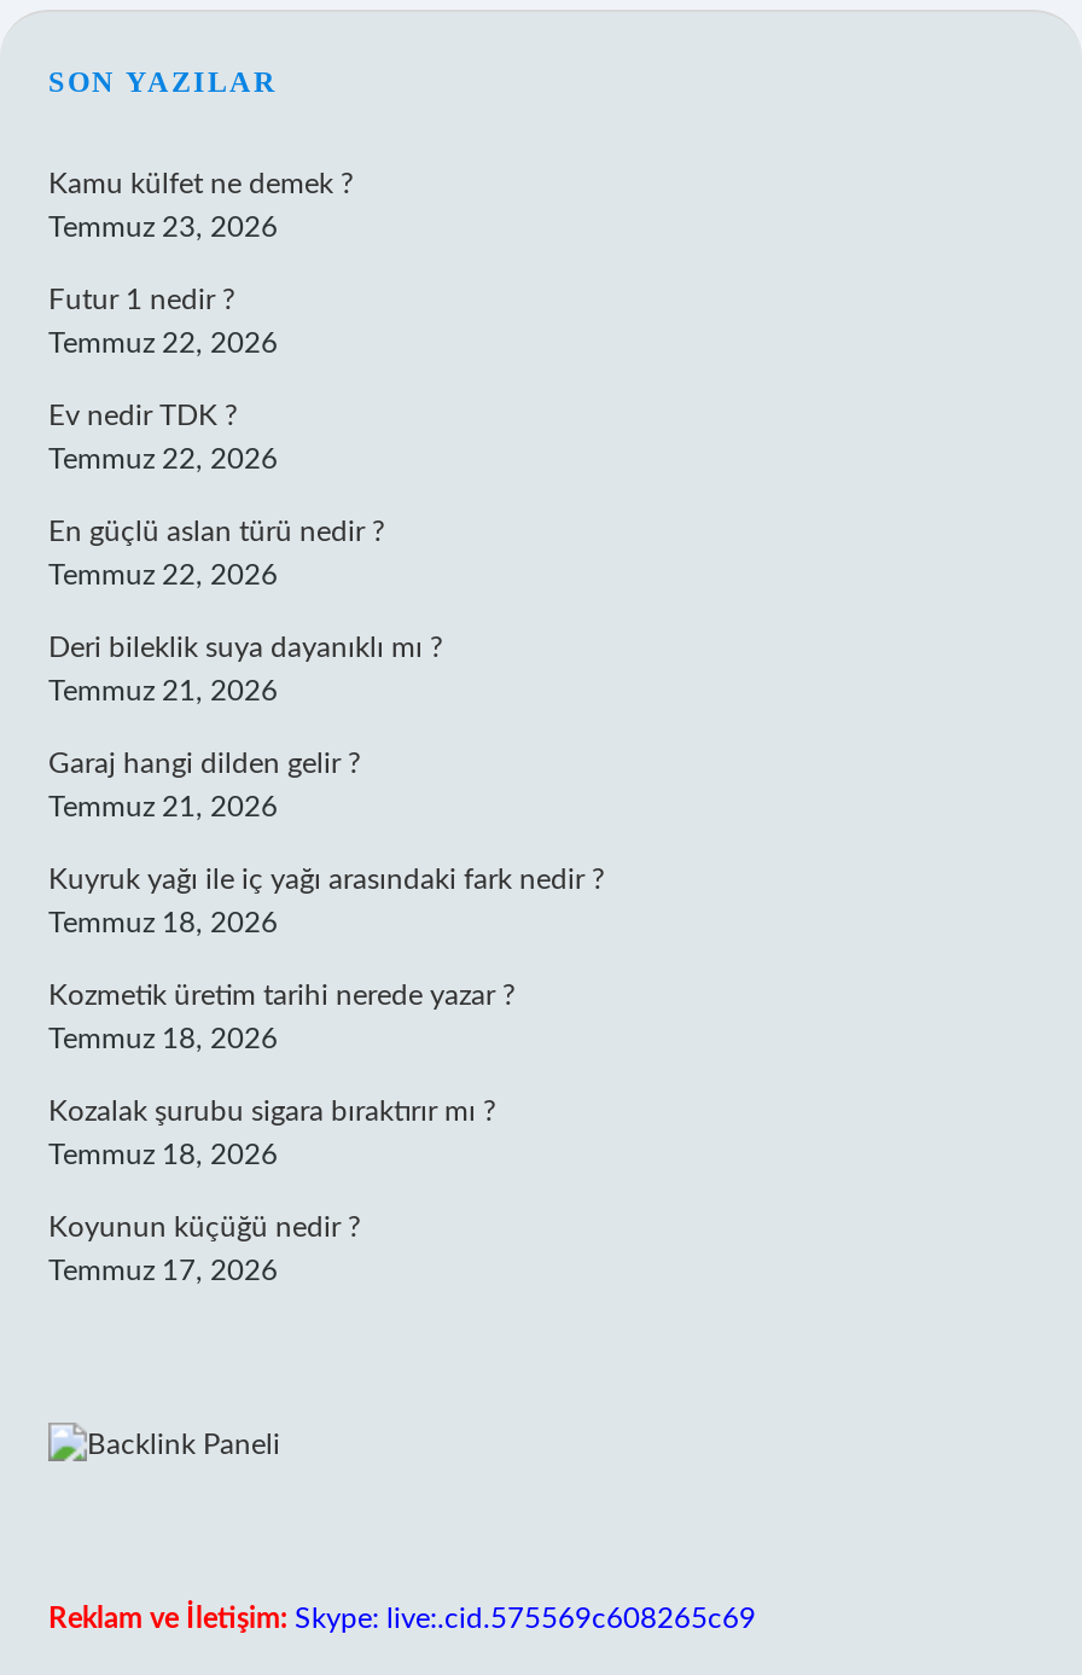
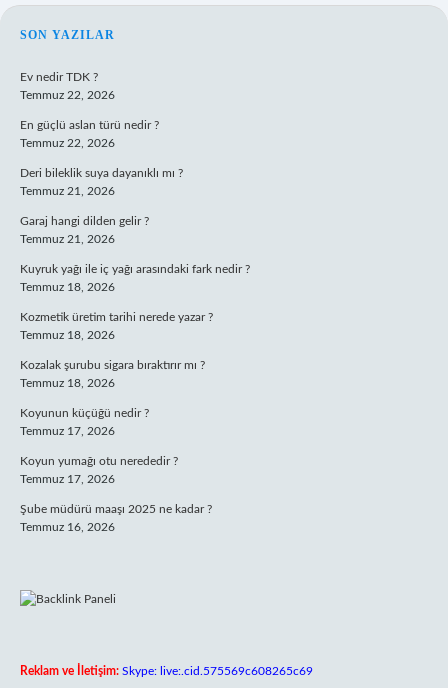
[48,169,353,357] Kamu külfet ne demek ? | Temmuz 23, 2026 | Futur 1 nedir ? | Temmuz 22, 2026 -> none
moved [48,401,604,1285] -> [20,71,250,437]: Ev nedir TDK ? | Temmuz 22, 2026 | En güçlü aslan türü nedir ? | ... | Koyunun küçüğü nedir ? | Temmuz 17, 2026
none -> [20,455,212,533] Koyun yumağı otu nerededir ? | Temmuz 17, 2026 | Şube müdürü maaşı 2025 ne kadar ? | Temmuz 16, 2026

